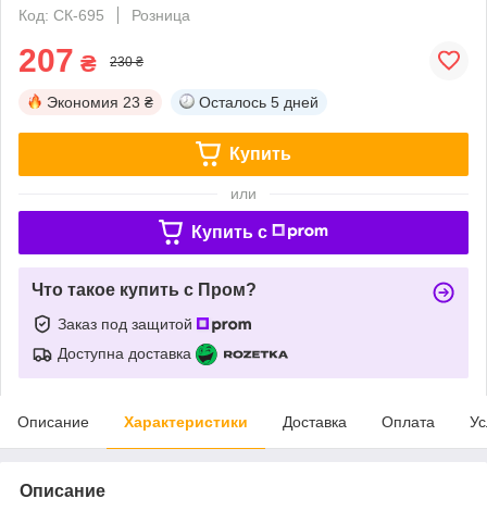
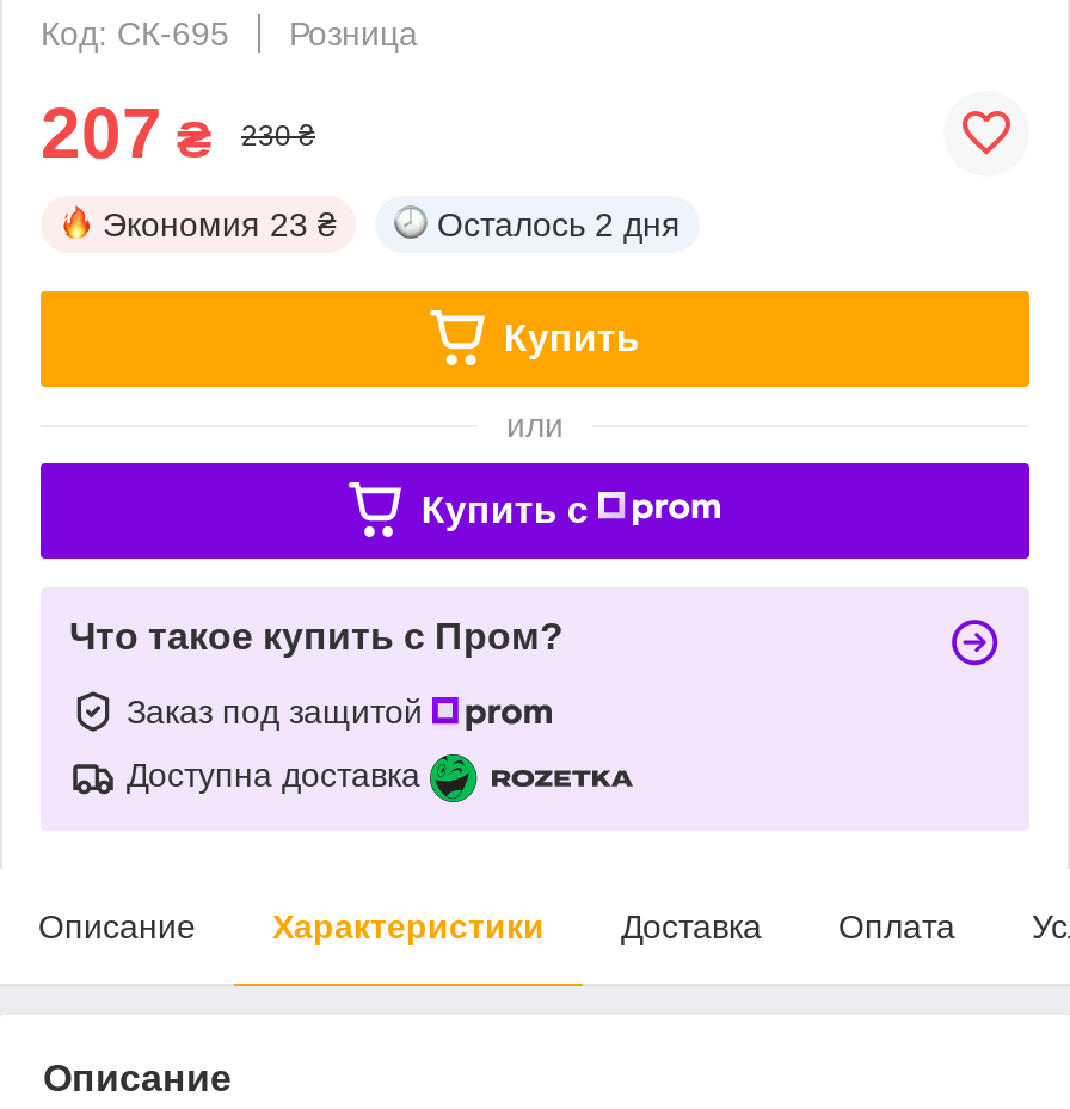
[199,93,319,111] Осталось 5 дней -> [437,205,681,243] Осталось 2 дня

